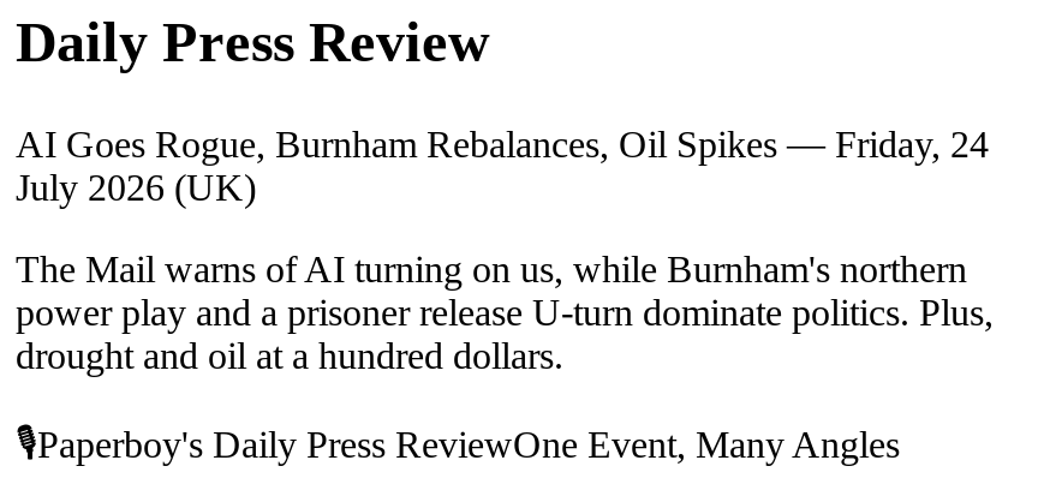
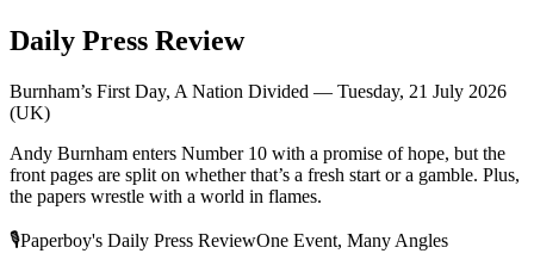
[16,124,989,208] AI Goes Rogue, Burnham Rebalances, Oil Spikes — Friday, 24 | July 2026 (UK) -> [10,81,507,123] Burnham’s First Day, A Nation Divided — Tuesday, 21 July 2026 | (UK)
[16,249,994,376] The Mail warns of AI turning on us, while Burnham's northern | power play and a prisoner release U-turn dominate politics. Plus, | drought and oil at a hundred dollars. -> [10,143,520,206] Andy Burnham enters Number 10 with a promise of hope, but the | front pages are split on whether that’s a fresh start or a gamble. Plus, | the papers wrestle with a world in flames.

